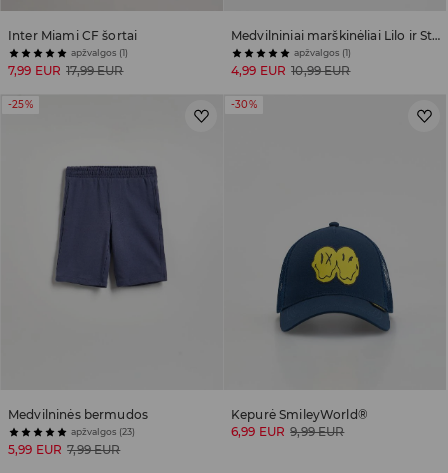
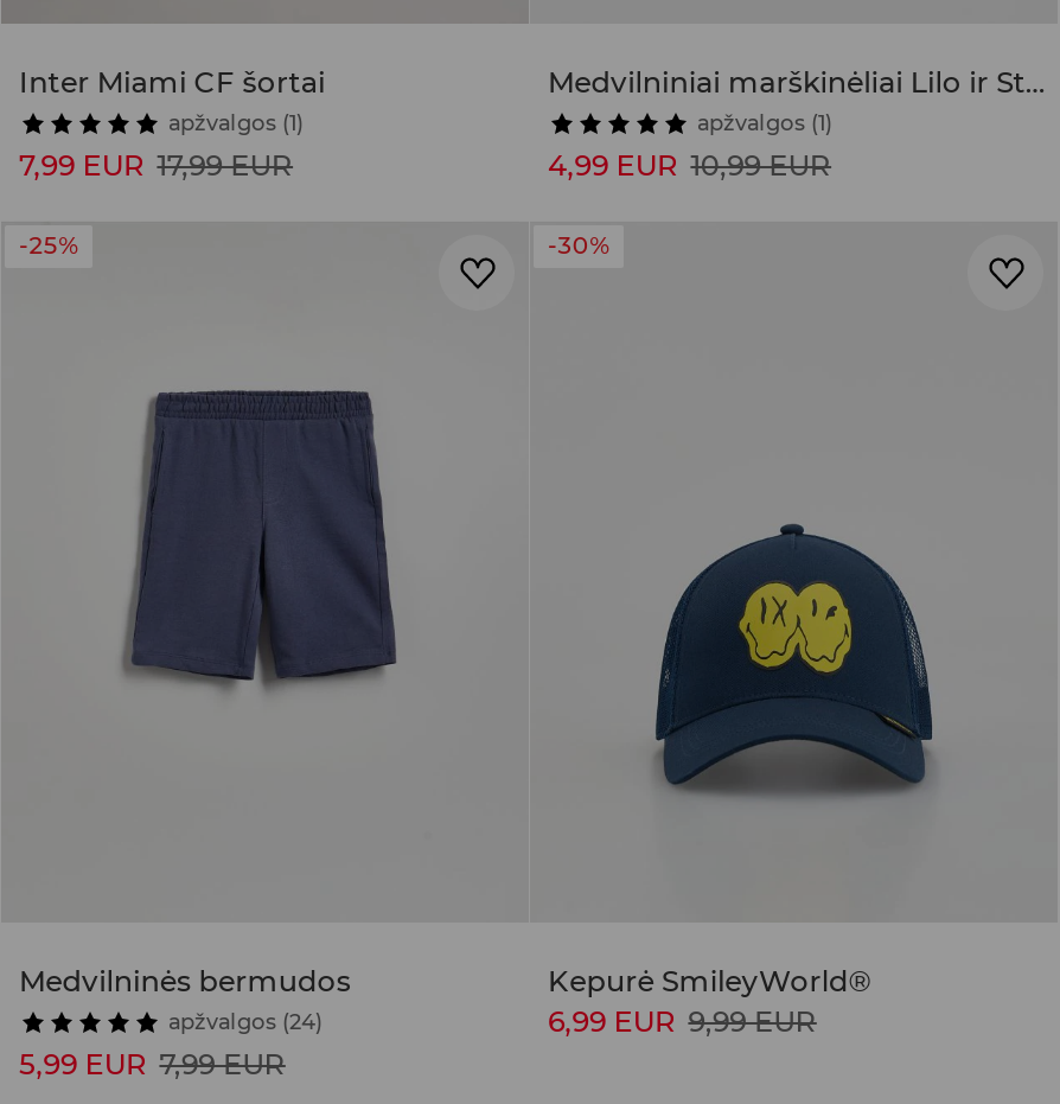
[71,426,135,437] apžvalgos (23) -> [168,1009,323,1035] apžvalgos (24)

